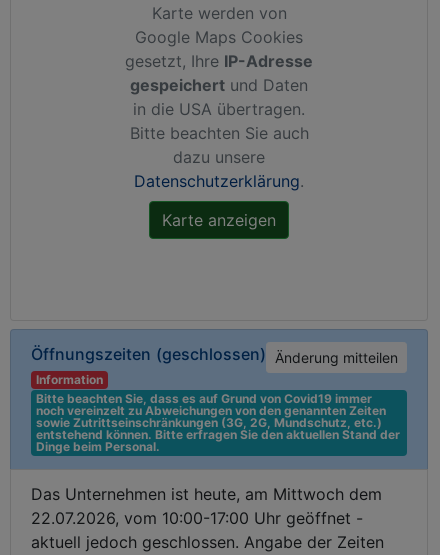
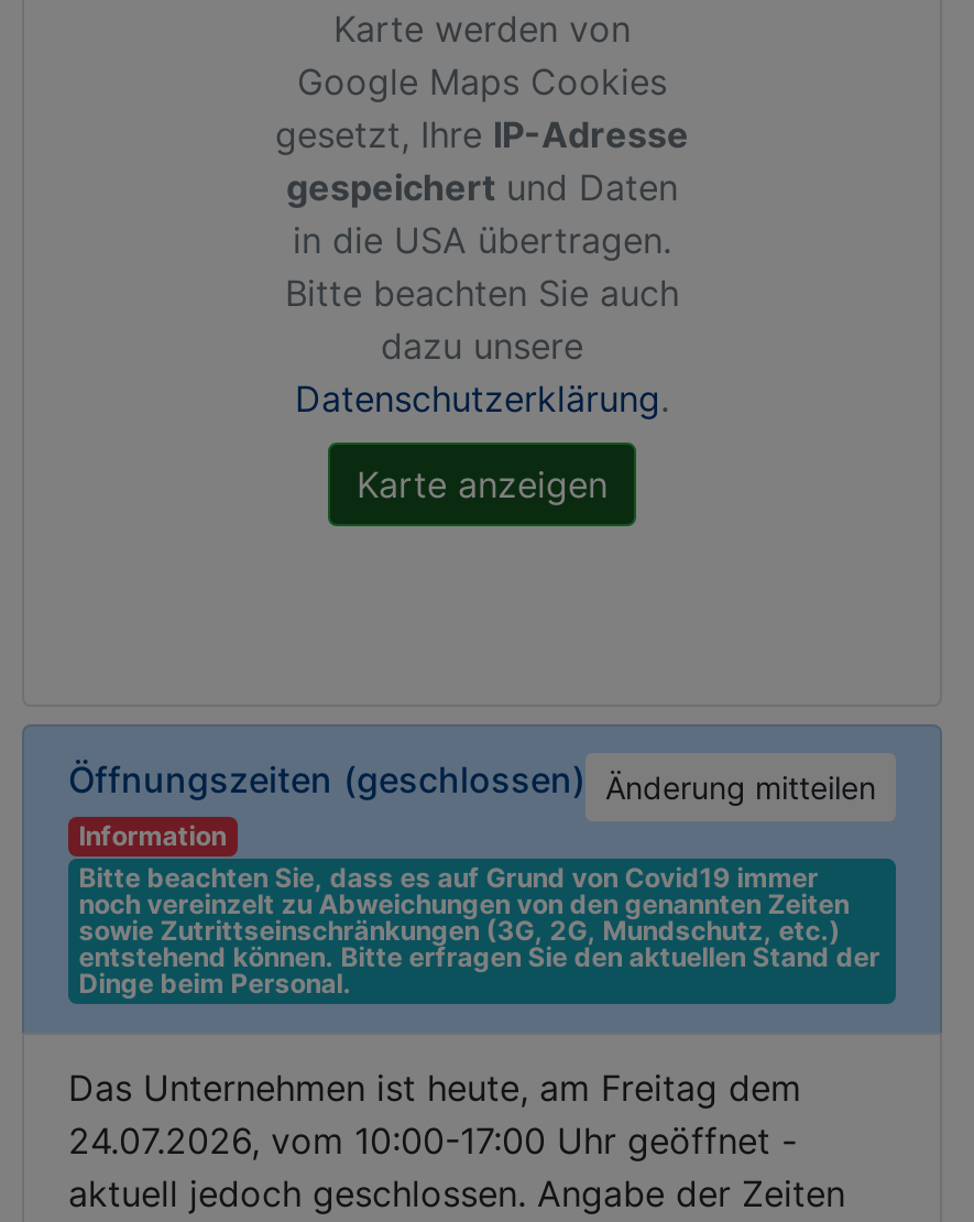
[31,484,382,504] Das Unternehmen ist heute, am Mittwoch dem -> [68,1066,801,1110] Das Unternehmen ist heute, am Freitag dem
[31,508,363,528] 22.07.2026, vom 10:00-17:00 Uhr geöffnet - -> [68,1119,797,1163] 24.07.2026, vom 10:00-17:00 Uhr geöffnet -

